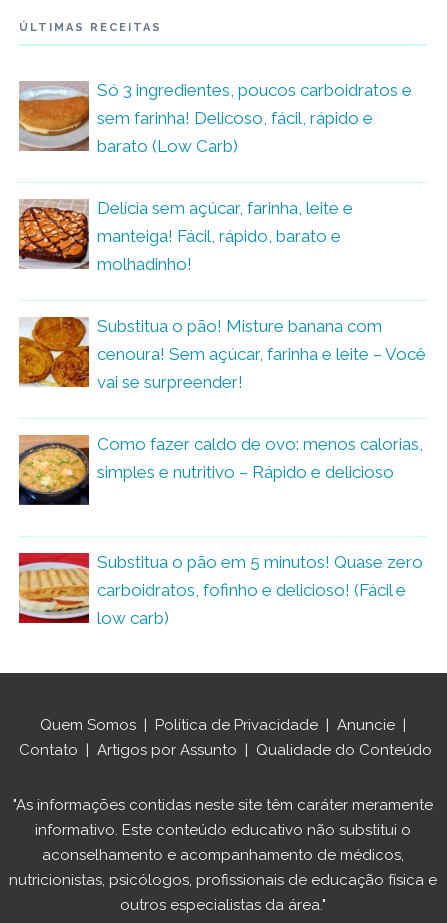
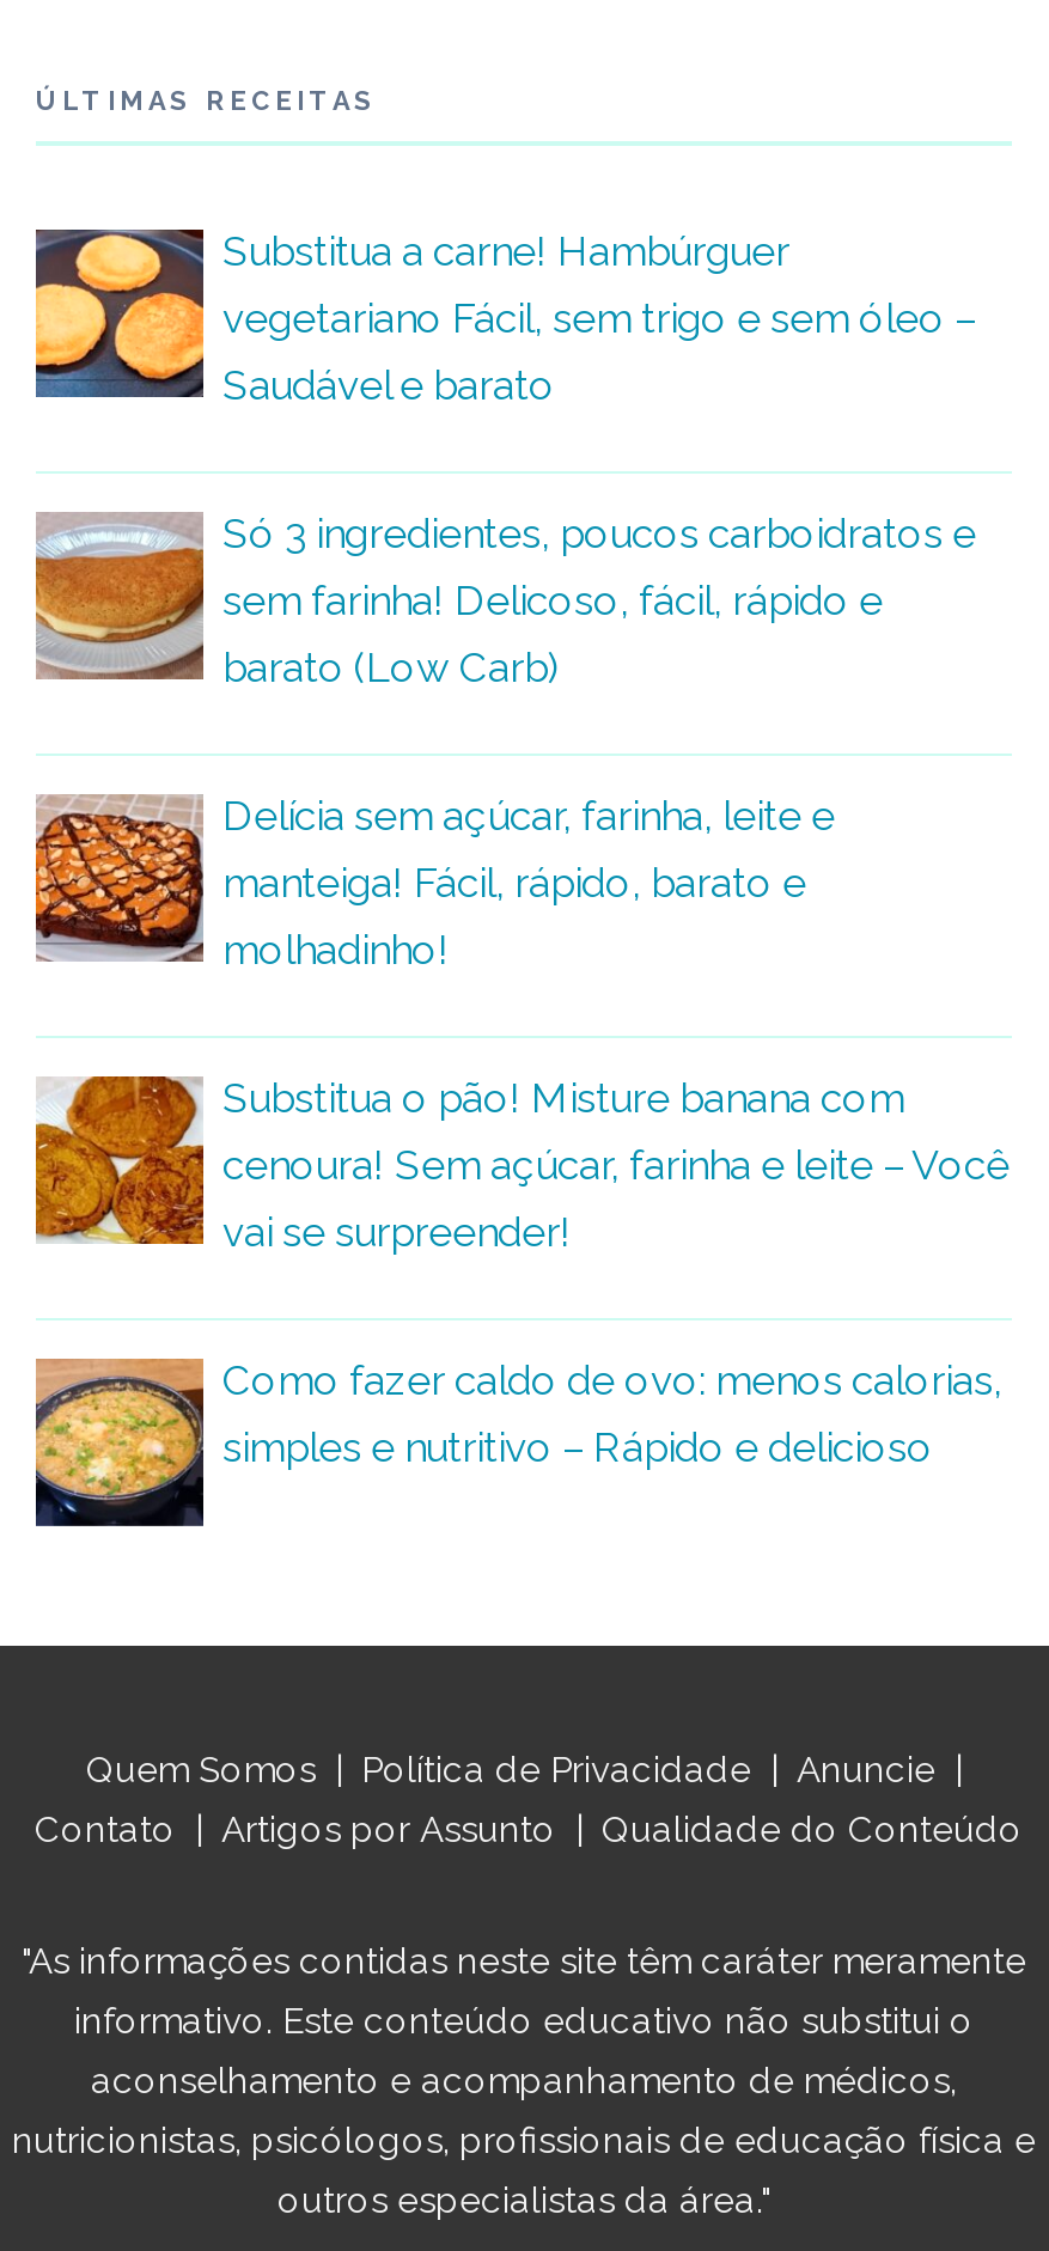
none -> [33,227,976,409] [image] | Substitua a carne! Hambúrguer | vegetariano Fácil, sem trigo e sem óleo – | Saudável e barato
moved [17,80,426,482] -> [31,510,1010,1471]: [image] | Só 3 ingredientes, poucos carboidratos e | sem farinha! Delicoso, fácil, rápido e | ... | Como fazer caldo de ovo: menos calorias, | simples e nutritivo – Rápido e delicioso
[18,552,423,628] [image] | Substitua o pão em 5 minutos! Quase zero | carboidratos, fofinho e delicioso! (Fácil e | low carb) -> none

